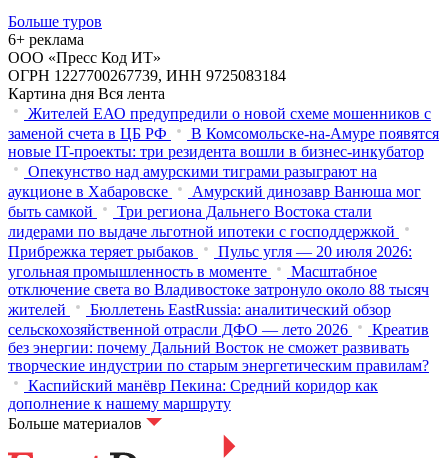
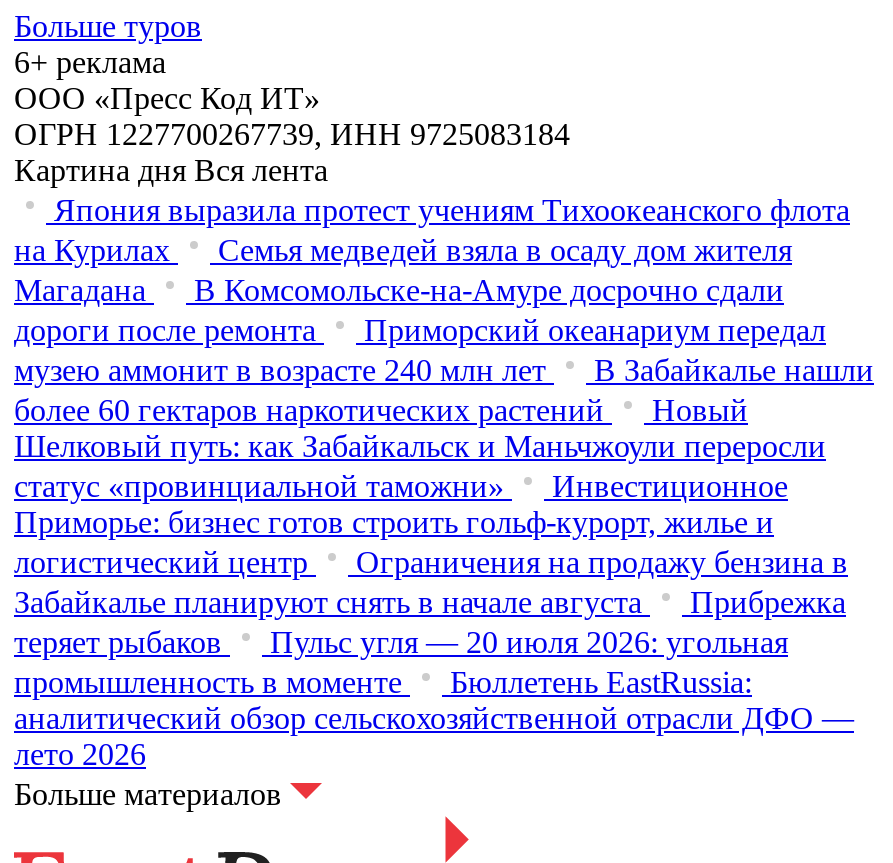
[8,105,439,412] Жителей ЕАО предупредили о новой схеме мошенников с | заменой счета в ЦБ РФ | В Комсомольске-на-Амуре появятся | новые IT-проекты: три резидента вошли в бизнес-инкубатор | Опекунство над амурскими тиграми разыграют на | аукционе в Хабаровске | Амурский динозавр Ванюша мог | быть самкой | Три региона Дальнего Востока стали | лидерами по выдаче льготной ипотеки с господдержкой | Прибрежка теряет рыбаков | Пульс угля — 20 июля 2026: | угольная промышленность в моменте | Масштабное | отключение света во Владивостоке затронуло около 88 тысяч | жителей | Бюллетень EastRussia: аналитический обзор | сельскохозяйственной отрасли ДФО — лето 2026 | Креатив | без энергии: почему Дальний Восток не сможет развивать | творческие индустрии по старым энергетическим правилам? | Каспийский манёвр Пекина: Средний коридор как | дополнение к нашему маршруту -> [14,193,874,771] Япония выразила протест учениям Тихоокеанского флота | на Курилах | Семья медведей взяла в осаду дом жителя | Магадана | В Комсомольске-на-Амуре досрочно сдали | дороги после ремонта | Приморский океанариум передал | музею аммонит в возрасте 240 млн лет | В Забайкалье нашли | более 60 гектаров наркотических растений | Новый | Шелковый путь: как Забайкальск и Маньчжоули переросли | статус «провинциальной таможни» | Инвестиционное | Приморье: бизнес готов строить гольф-курорт, жилье и | логистический центр | Ограничения на продажу бензина в | Забайкалье планируют снять в начале августа | Прибрежка | теряет рыбаков | Пульс угля — 20 июля 2026: угольная | промышленность в моменте | Бюллетень EastRussia: | аналитический обзор сельскохозяйственной отрасли ДФО — | лето 2026

